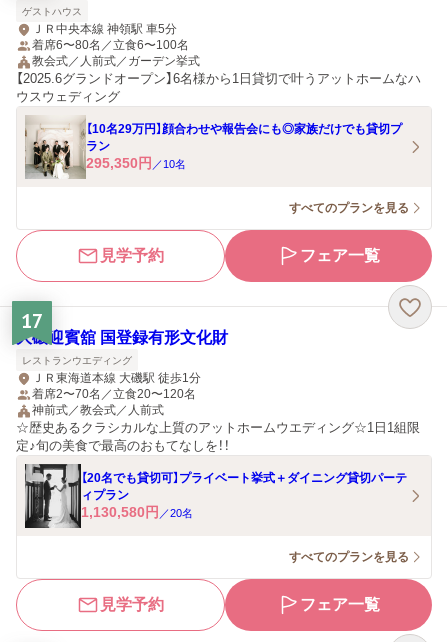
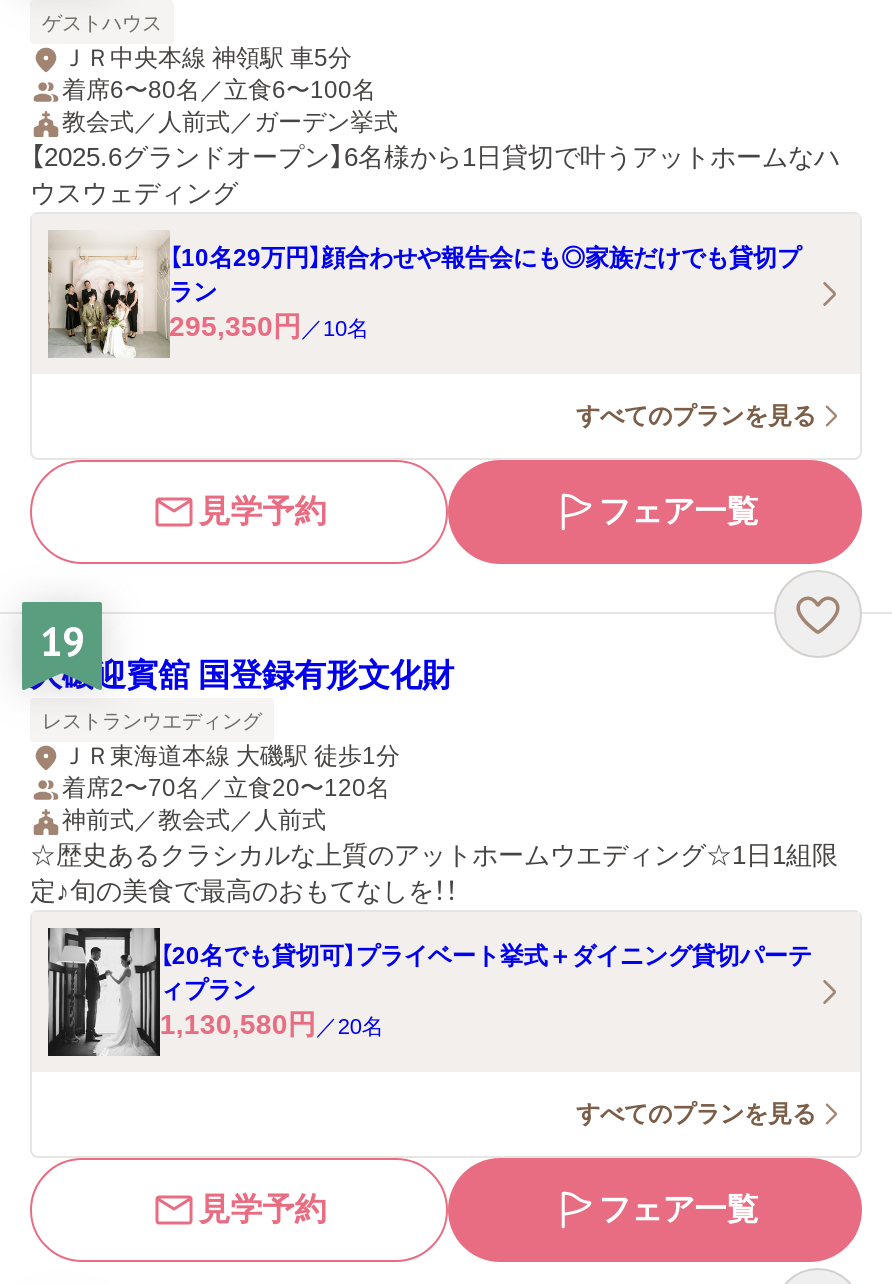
[21,308,43,334] 17 -> [40,616,84,668] 19

